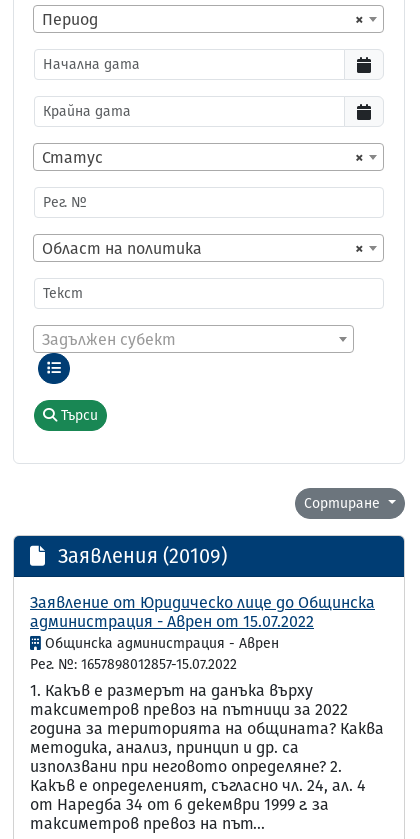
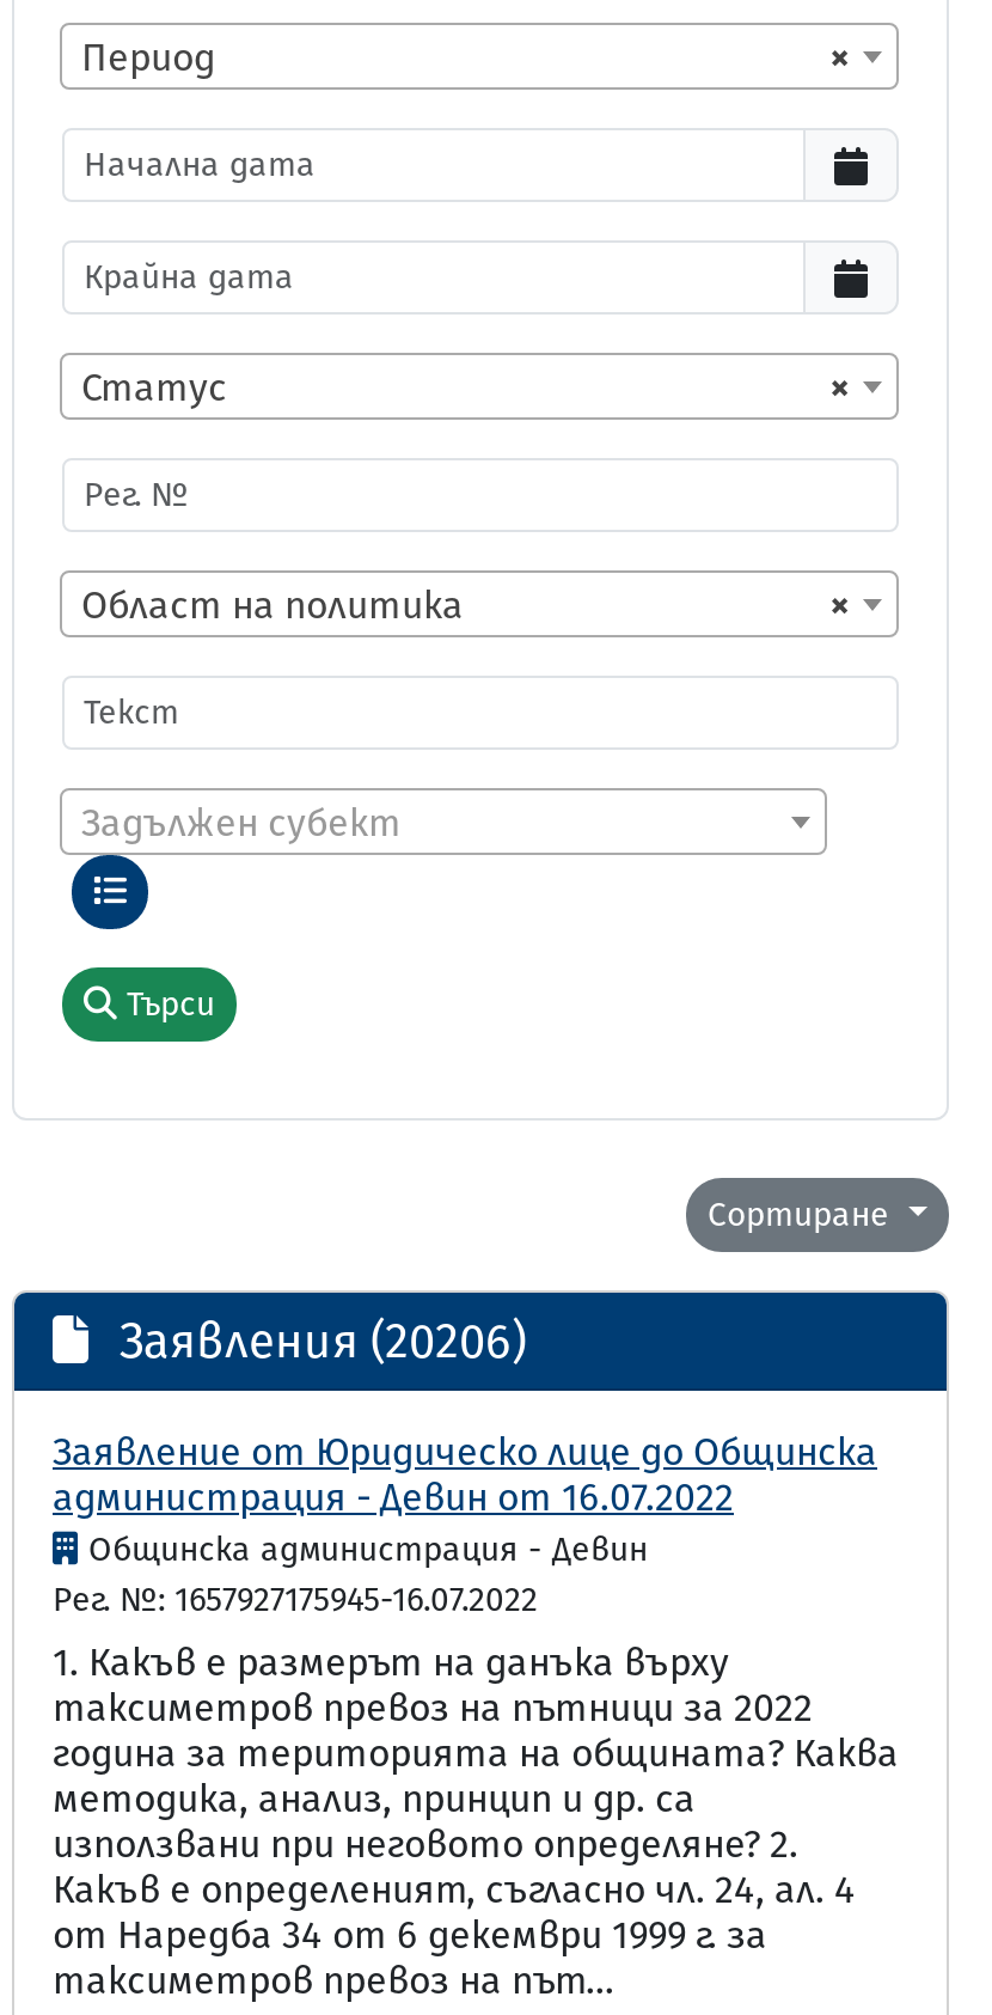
[53,544,227,568] Заявления (20109) -> [108,1312,526,1369] Заявления (20206)
[30,612,314,631] администрация - Аврен от 15.07.2022 -> [53,1474,734,1520] администрация - Девин от 16.07.2022
[45,635,279,652] Общинска администрация - Аврен -> [88,1529,648,1570] Общинска администрация - Девин
[30,656,237,673] Рег. №: 1657898012857-15.07.2022 -> [53,1580,538,1620] Рег. №: 1657927175945-16.07.2022

